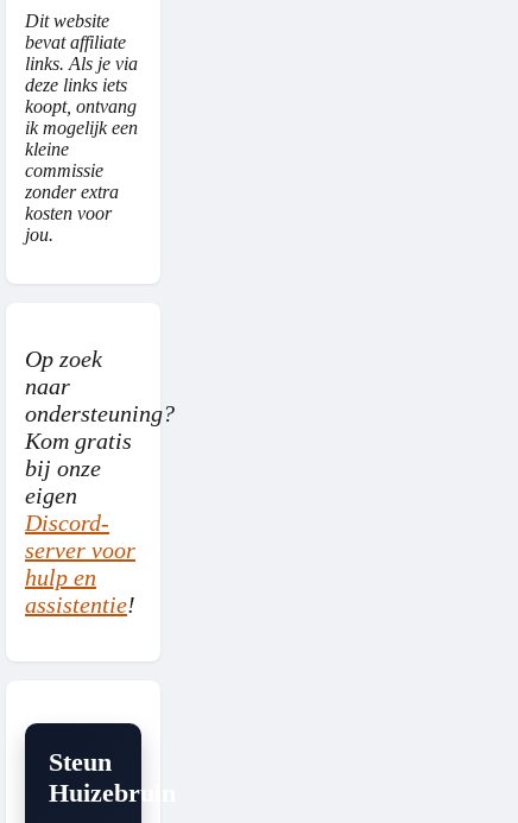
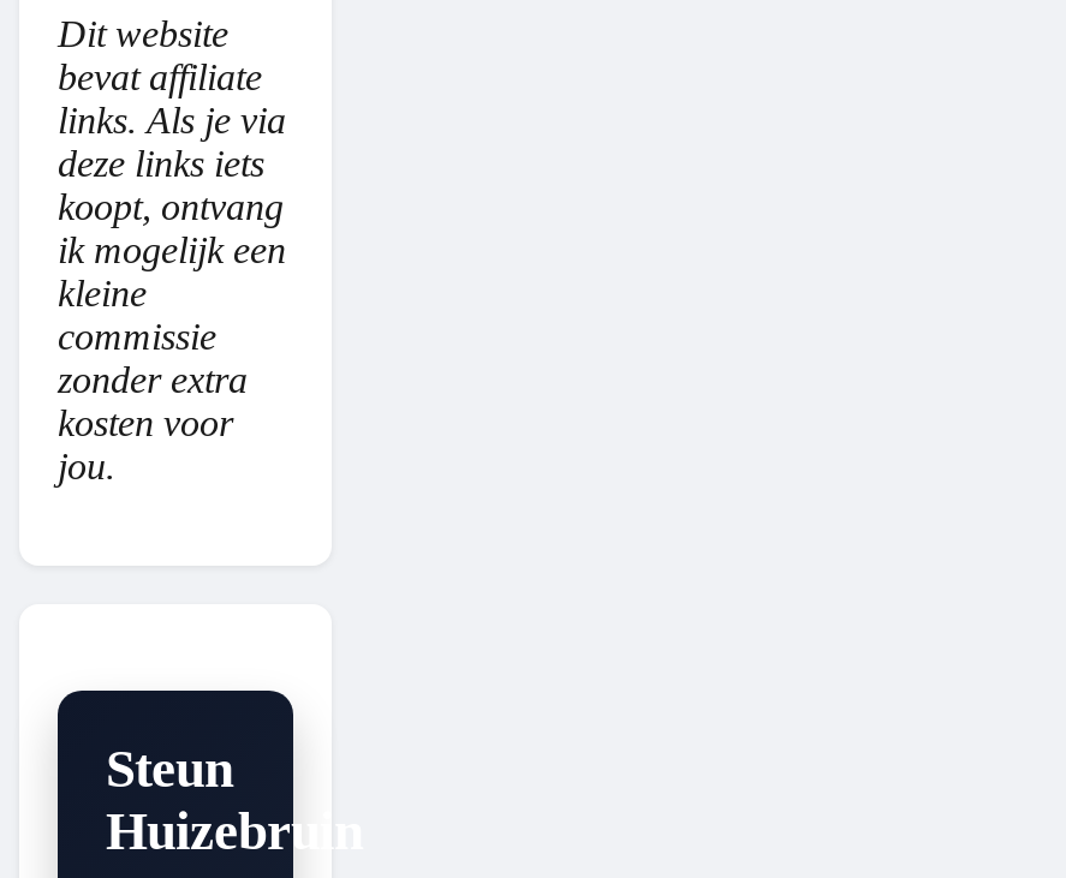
[25,346,175,618] Op zoek | naar | ondersteuning? | Kom gratis | bij onze | eigen | Discord- | server voor | hulp en | assistentie! -> none

